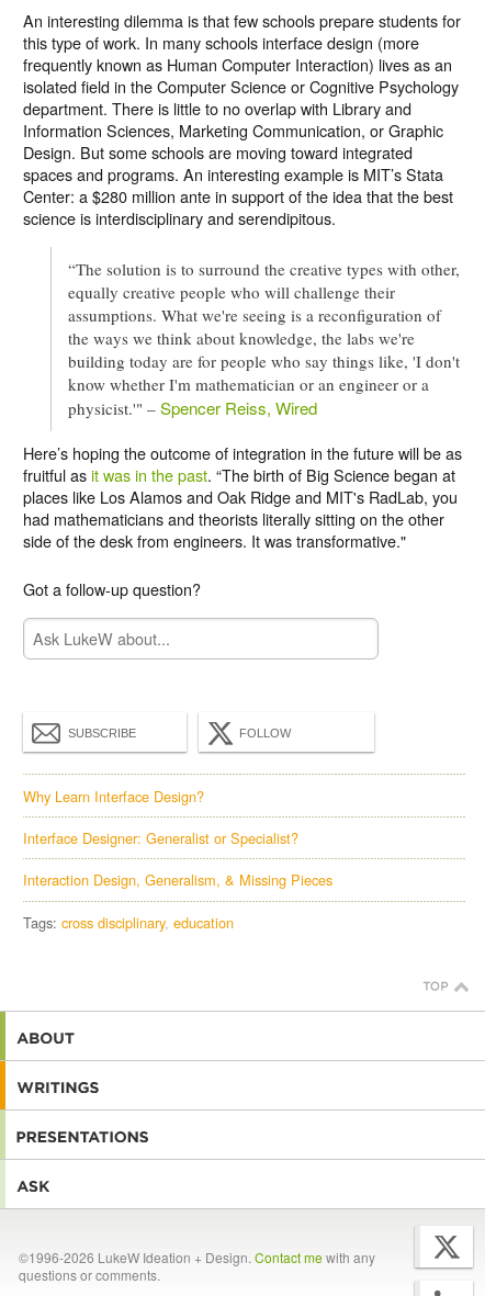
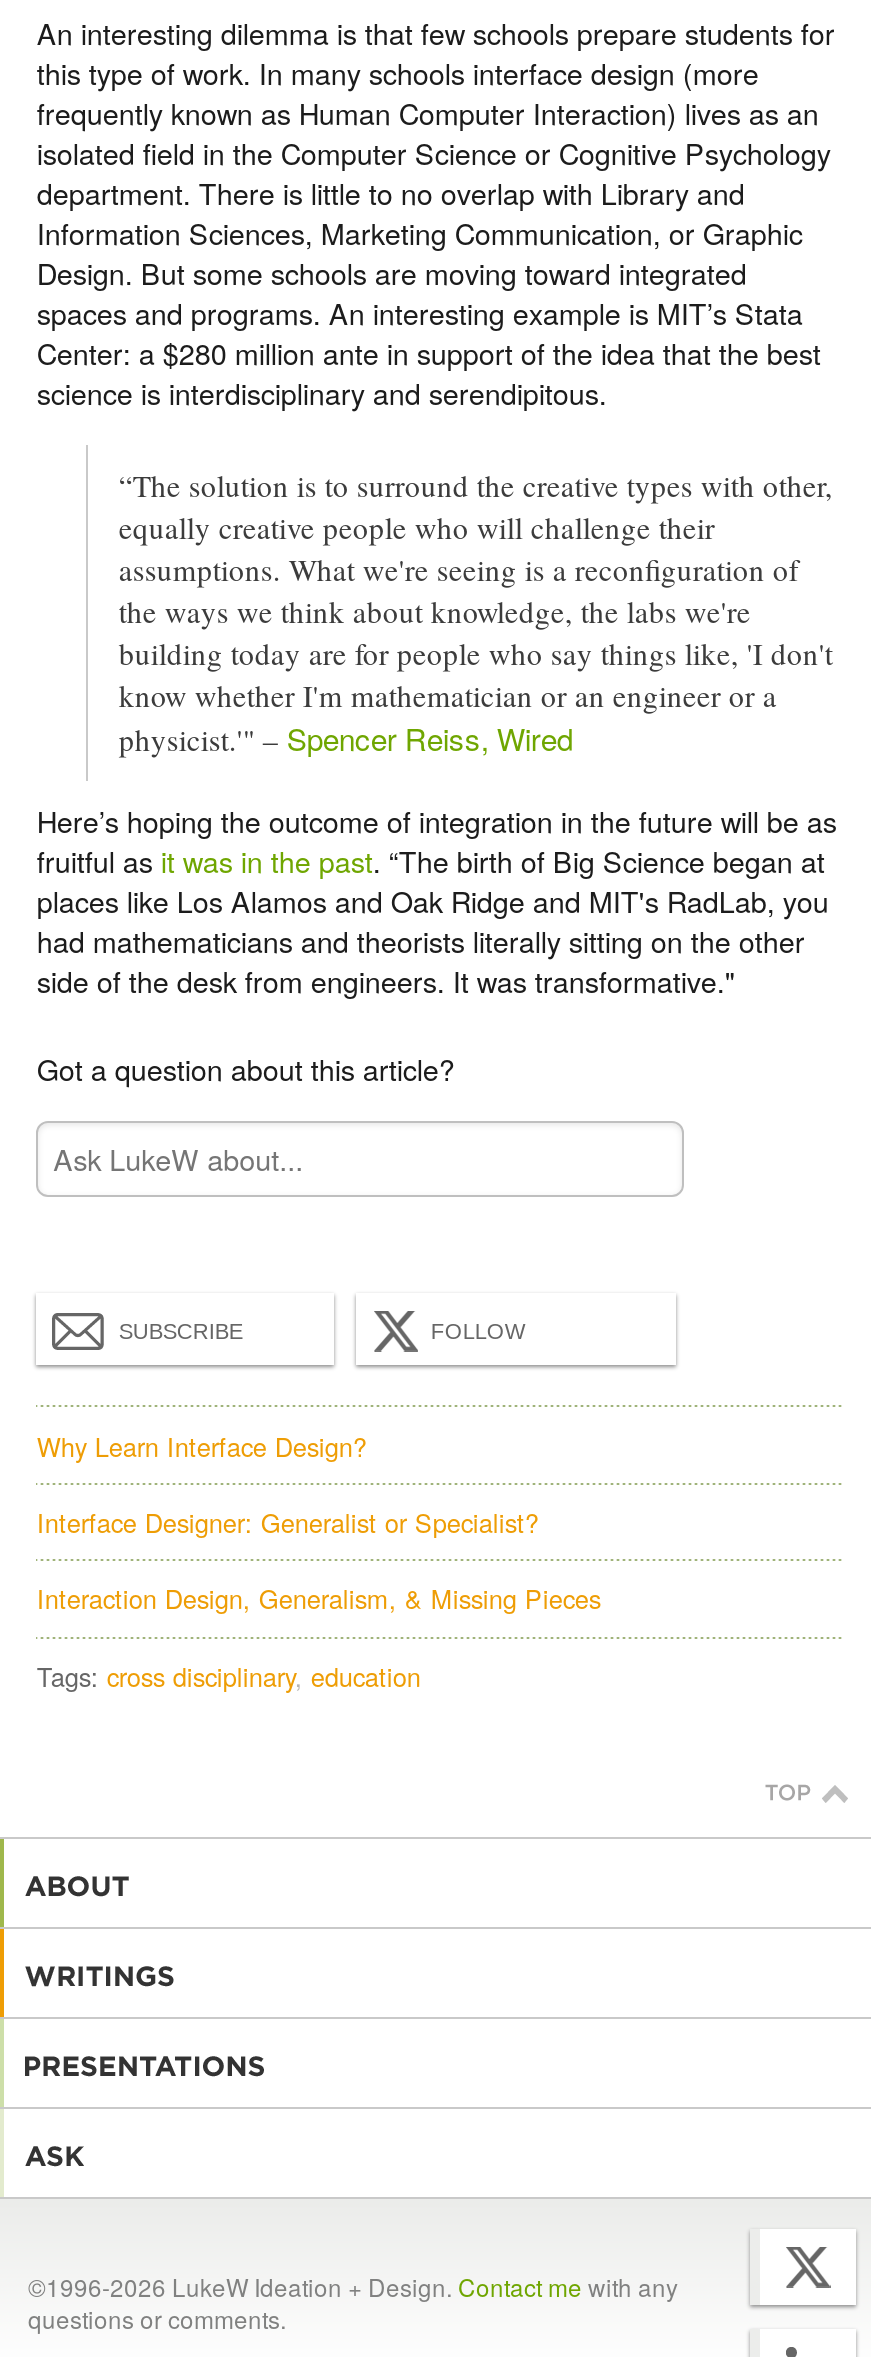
[23,577,201,600] Got a follow-up question? -> [37,1047,455,1089] Got a question about this article?

